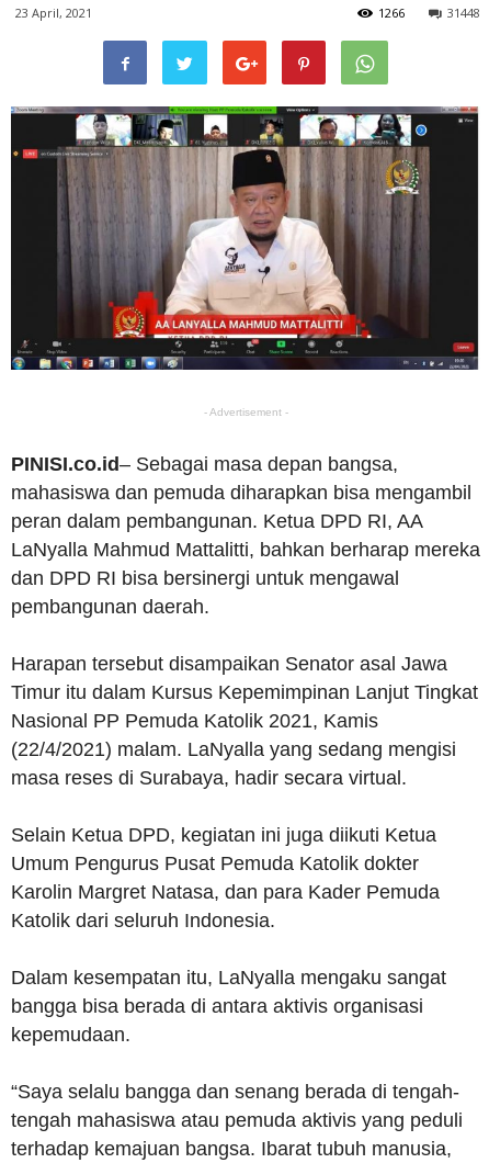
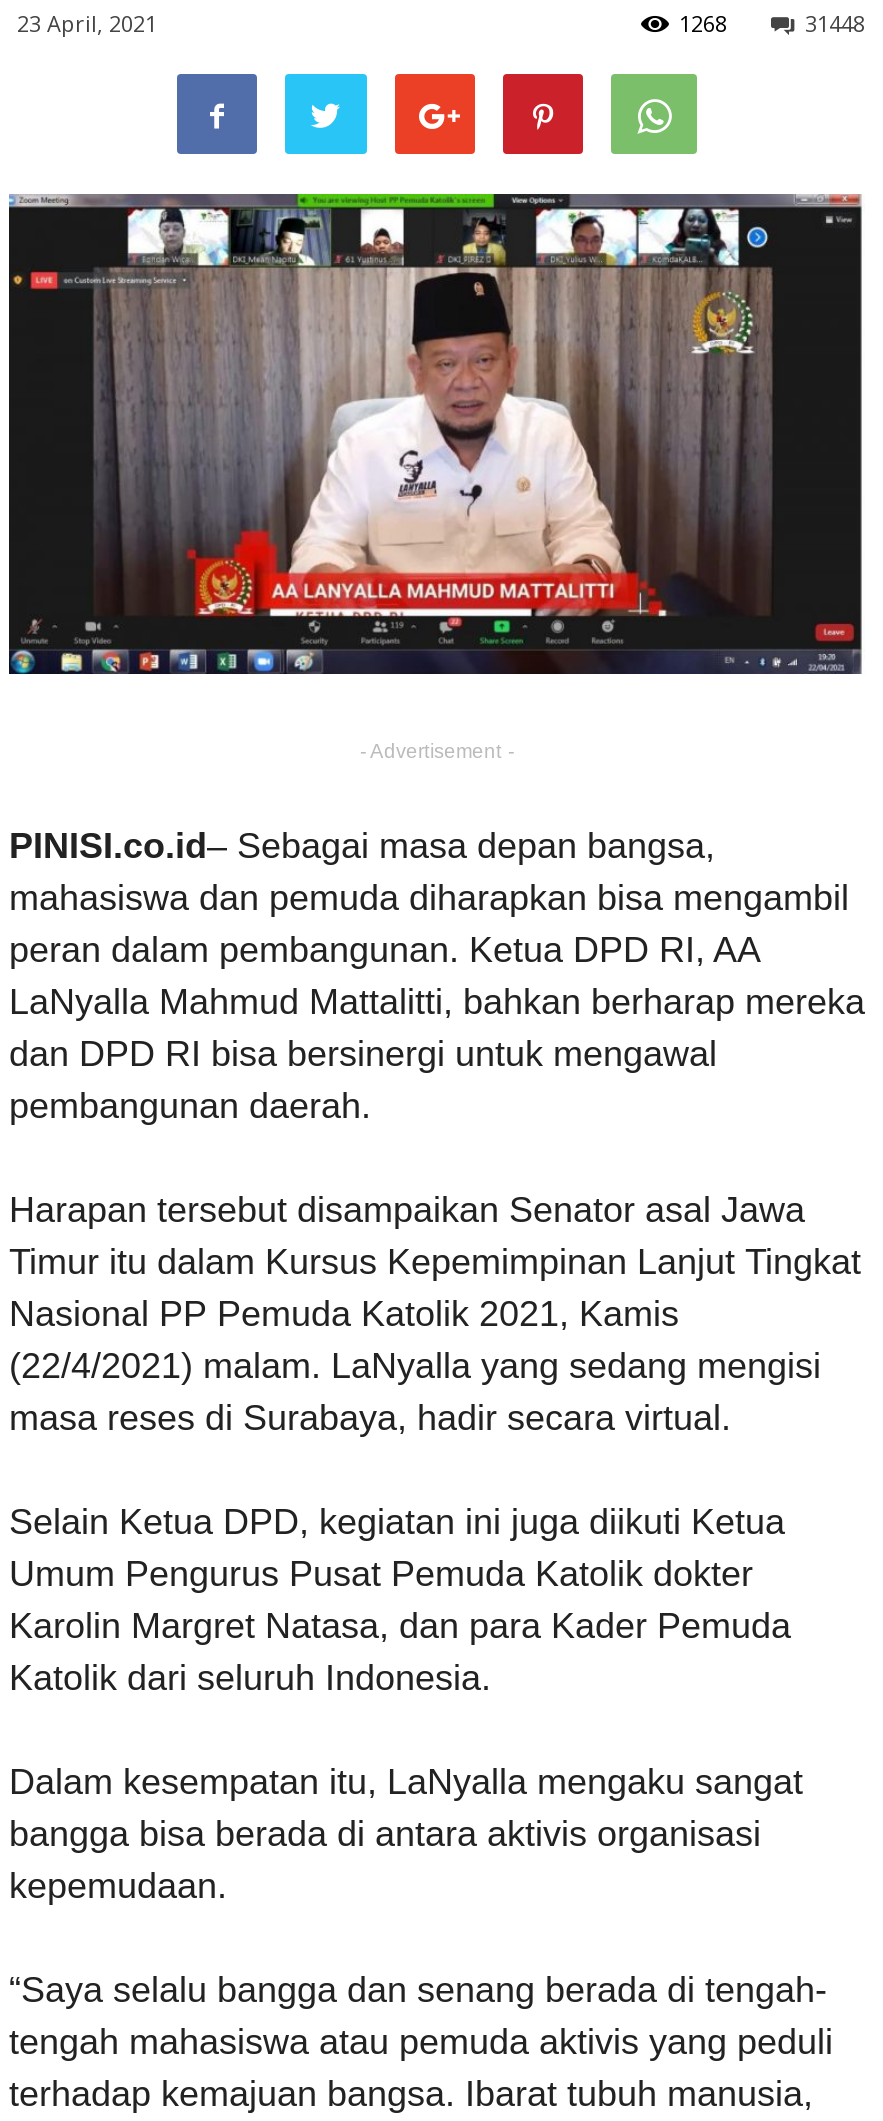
[378,4,405,21] 1266 -> [679,8,727,38] 1268

